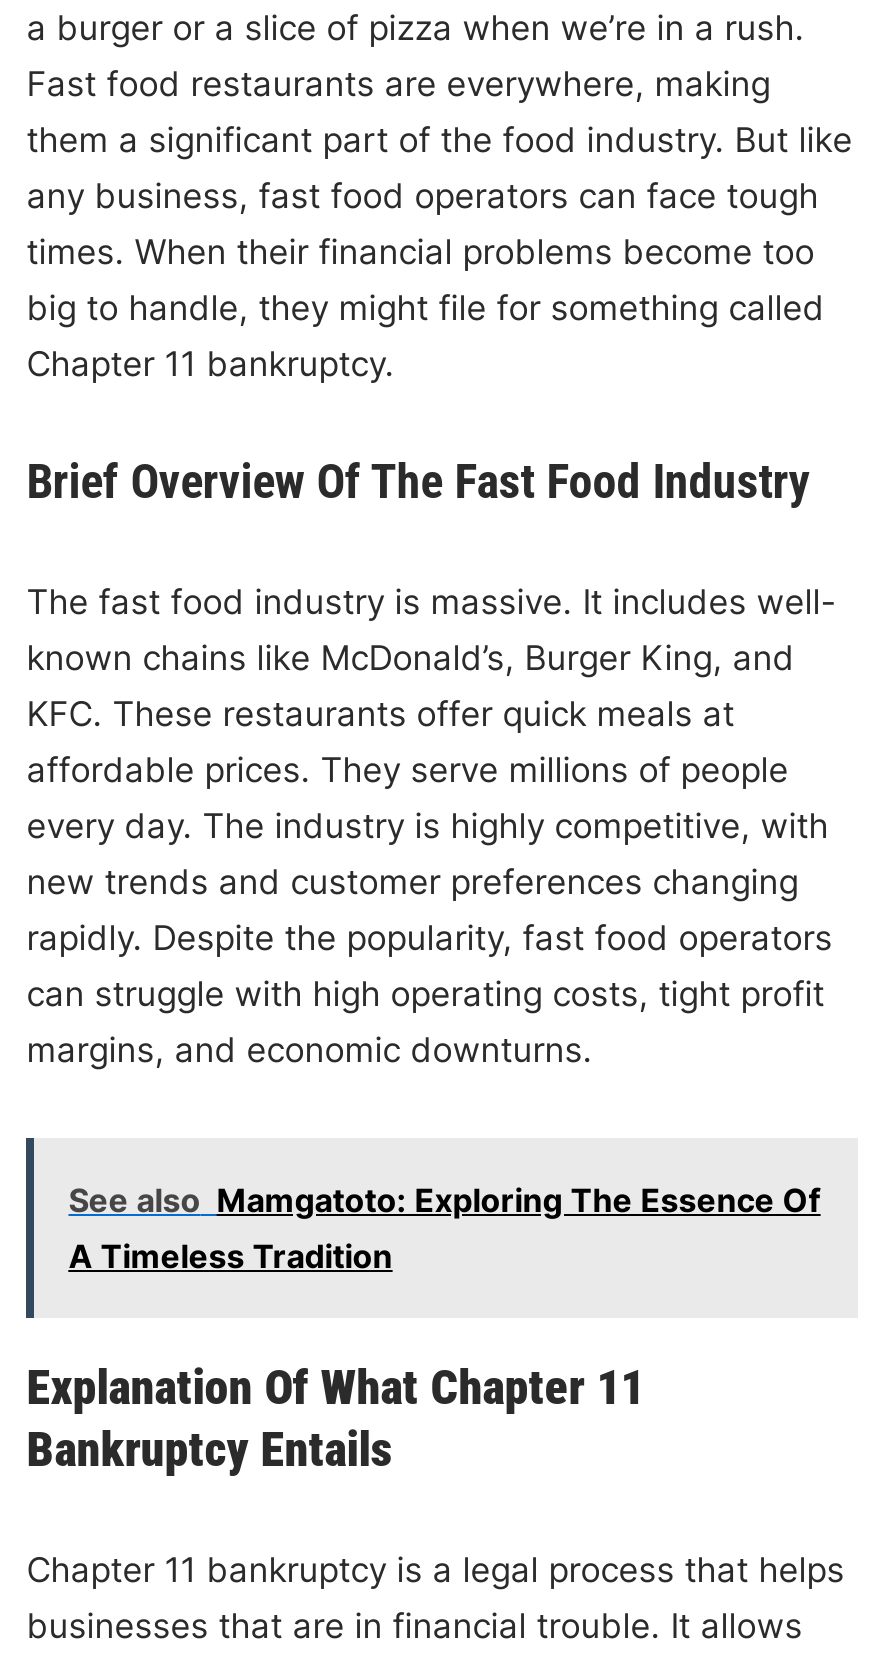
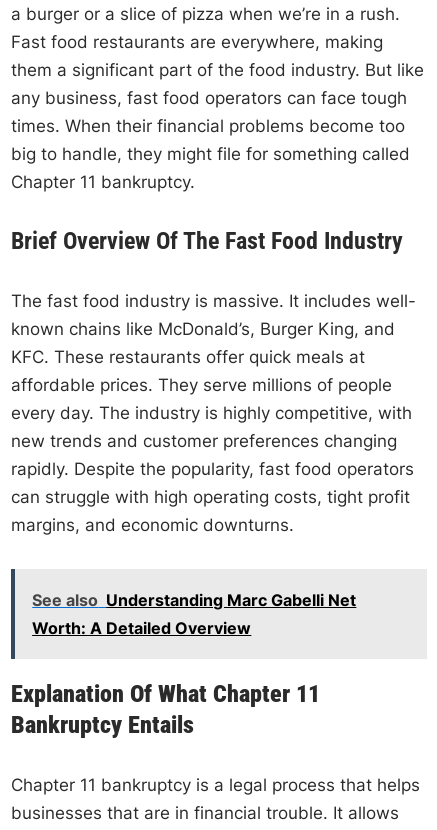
[68,1181,820,1277] See also Mamgatoto: Exploring The Essence Of | A Timeless Tradition -> [32,590,356,638] See also Understanding Marc Gabelli Net | Worth: A Detailed Overview

